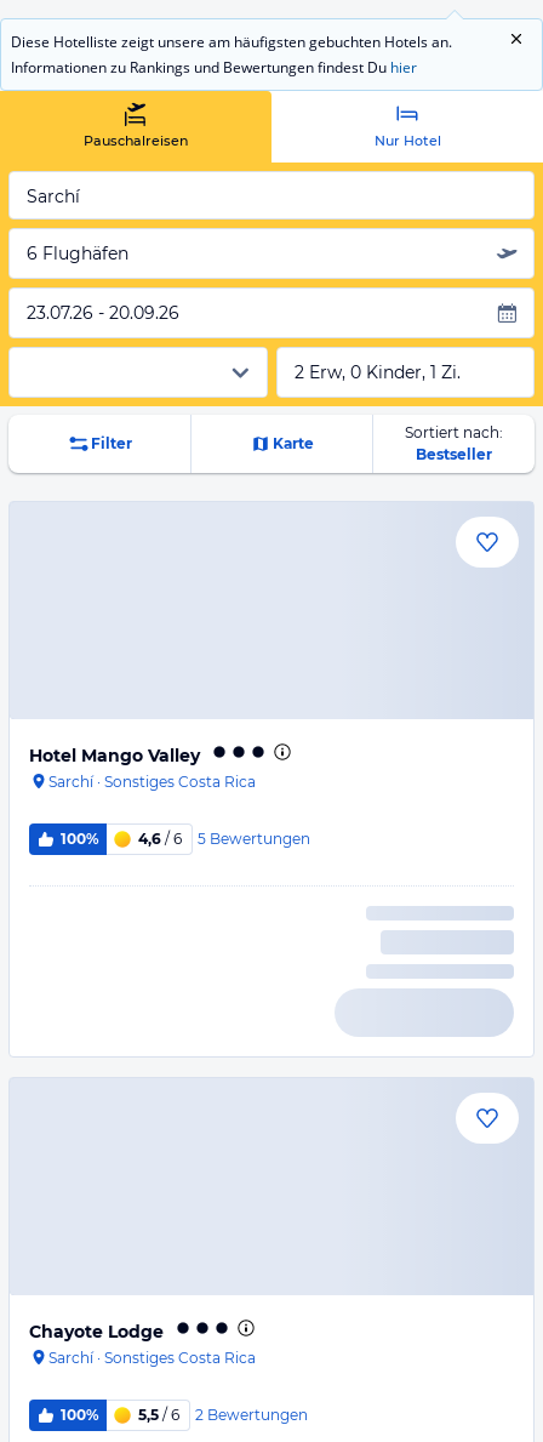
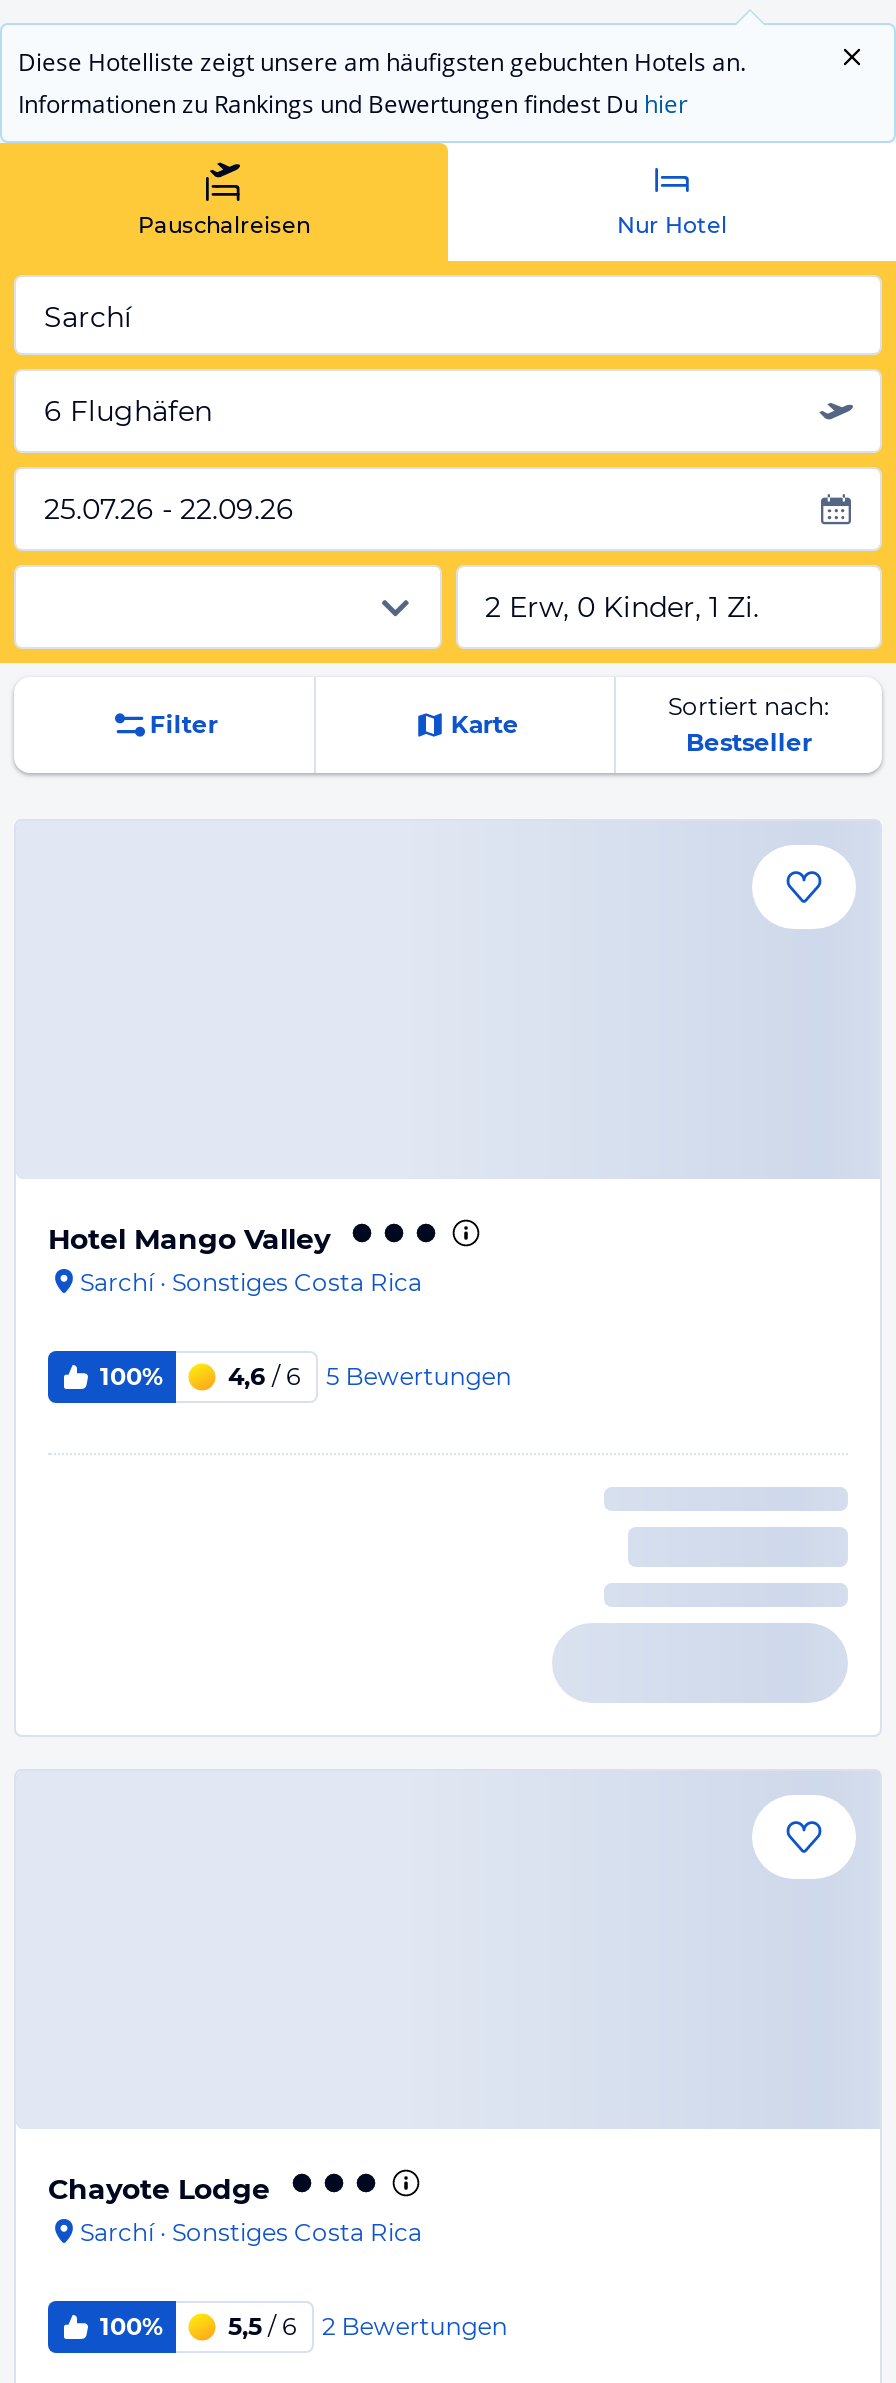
[27,302,179,324] 23.07.26 - 20.09.26 -> [44,491,294,527] 25.07.26 - 22.09.26

